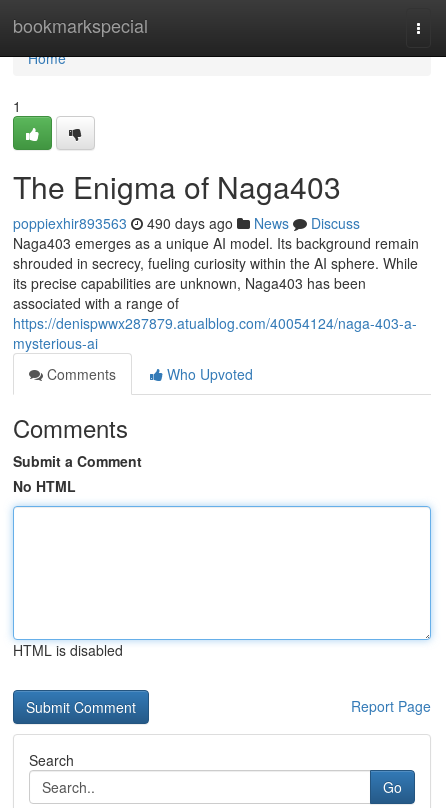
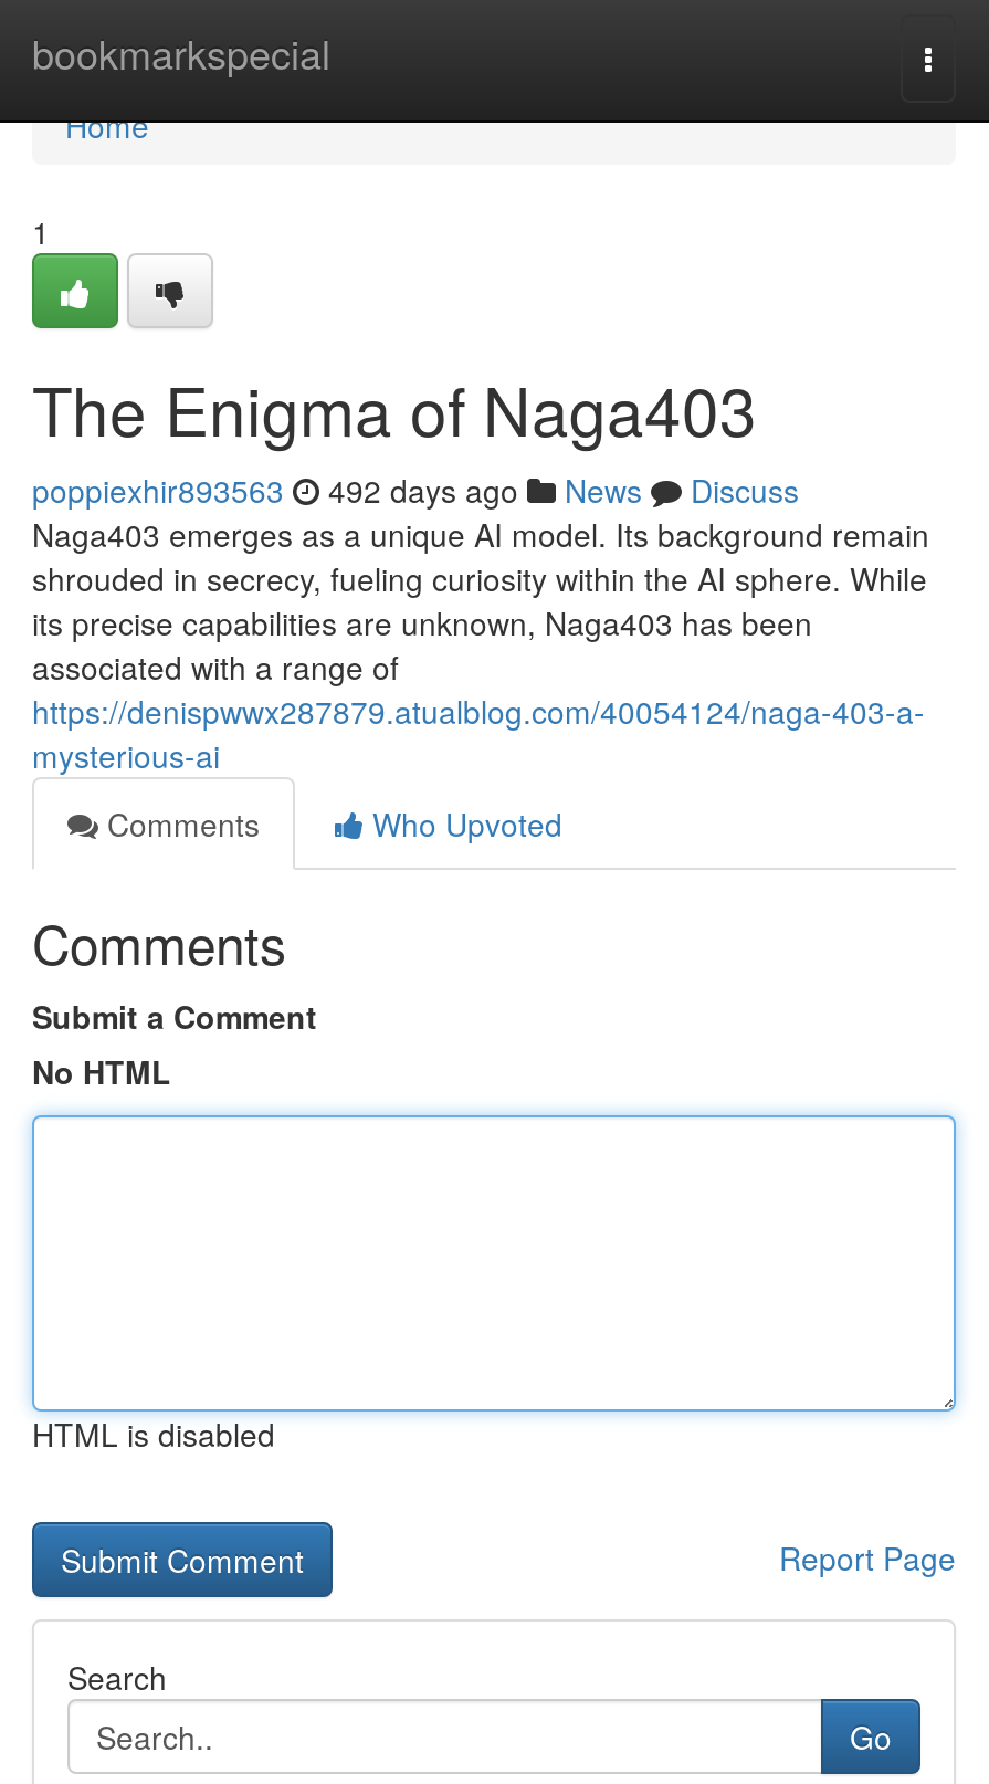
[13,213,360,233] poppiexhir893563 490 days ago News Discuss -> [32,468,799,512] poppiexhir893563 492 days ago News Discuss

